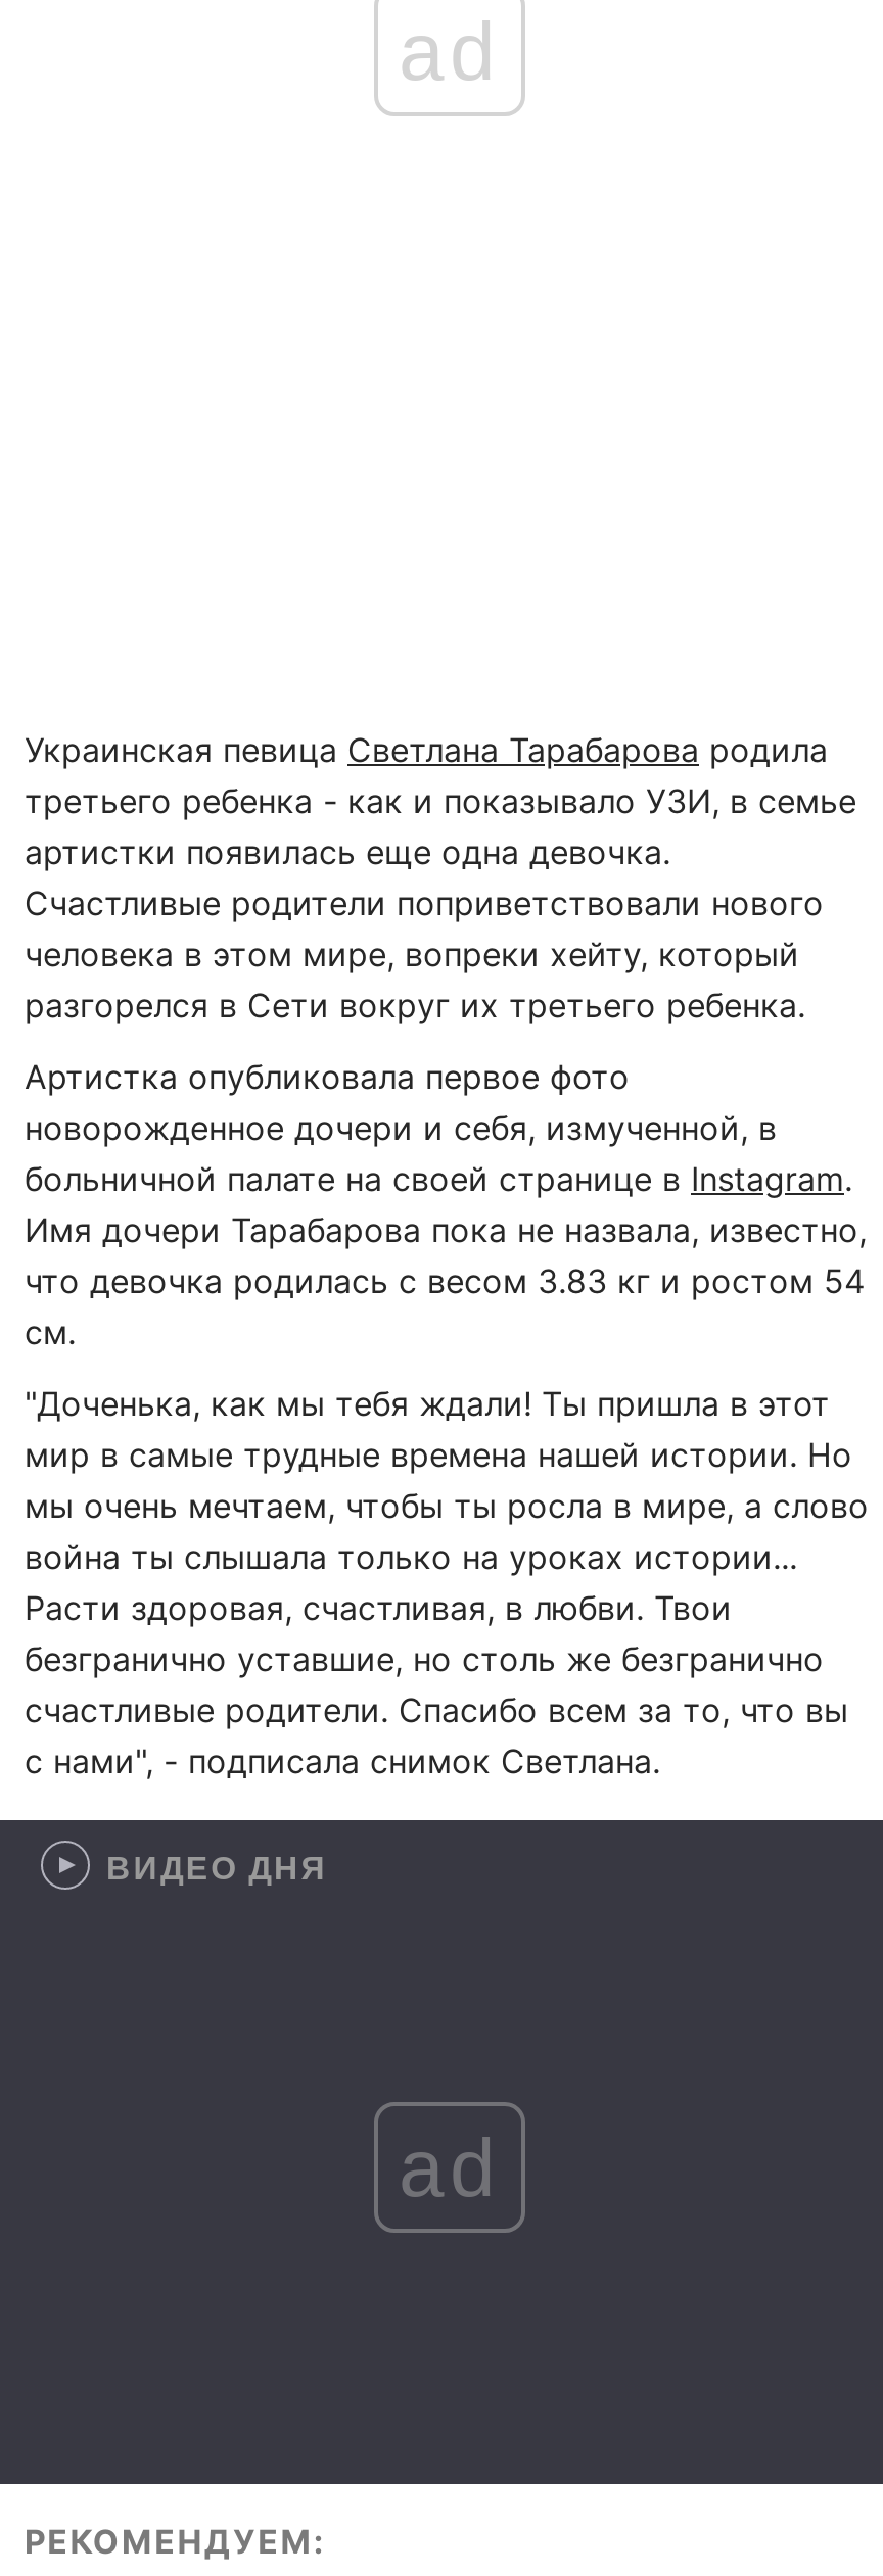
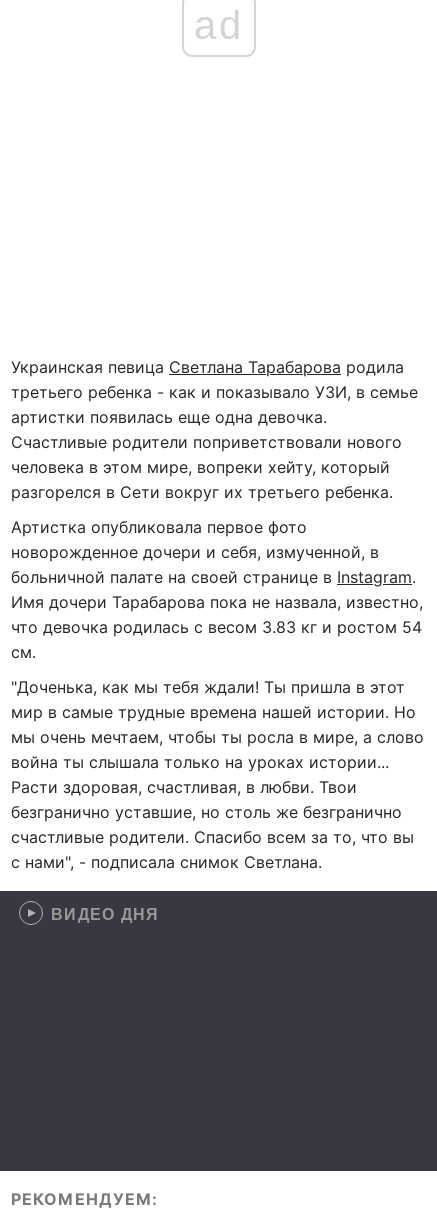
[399,2121,501,2211] ad -> none

